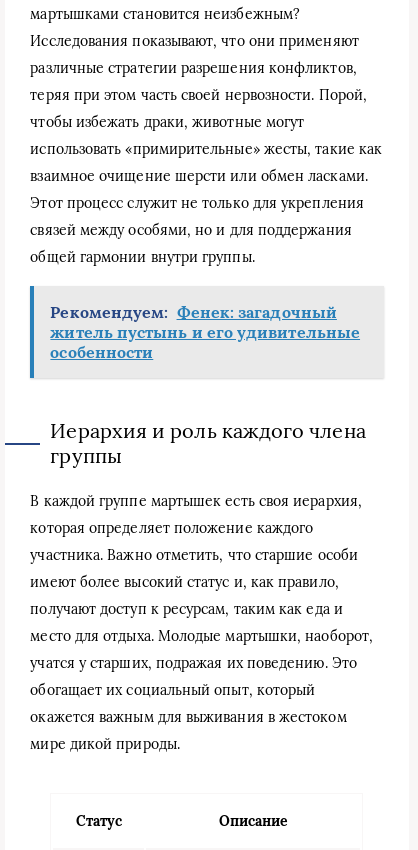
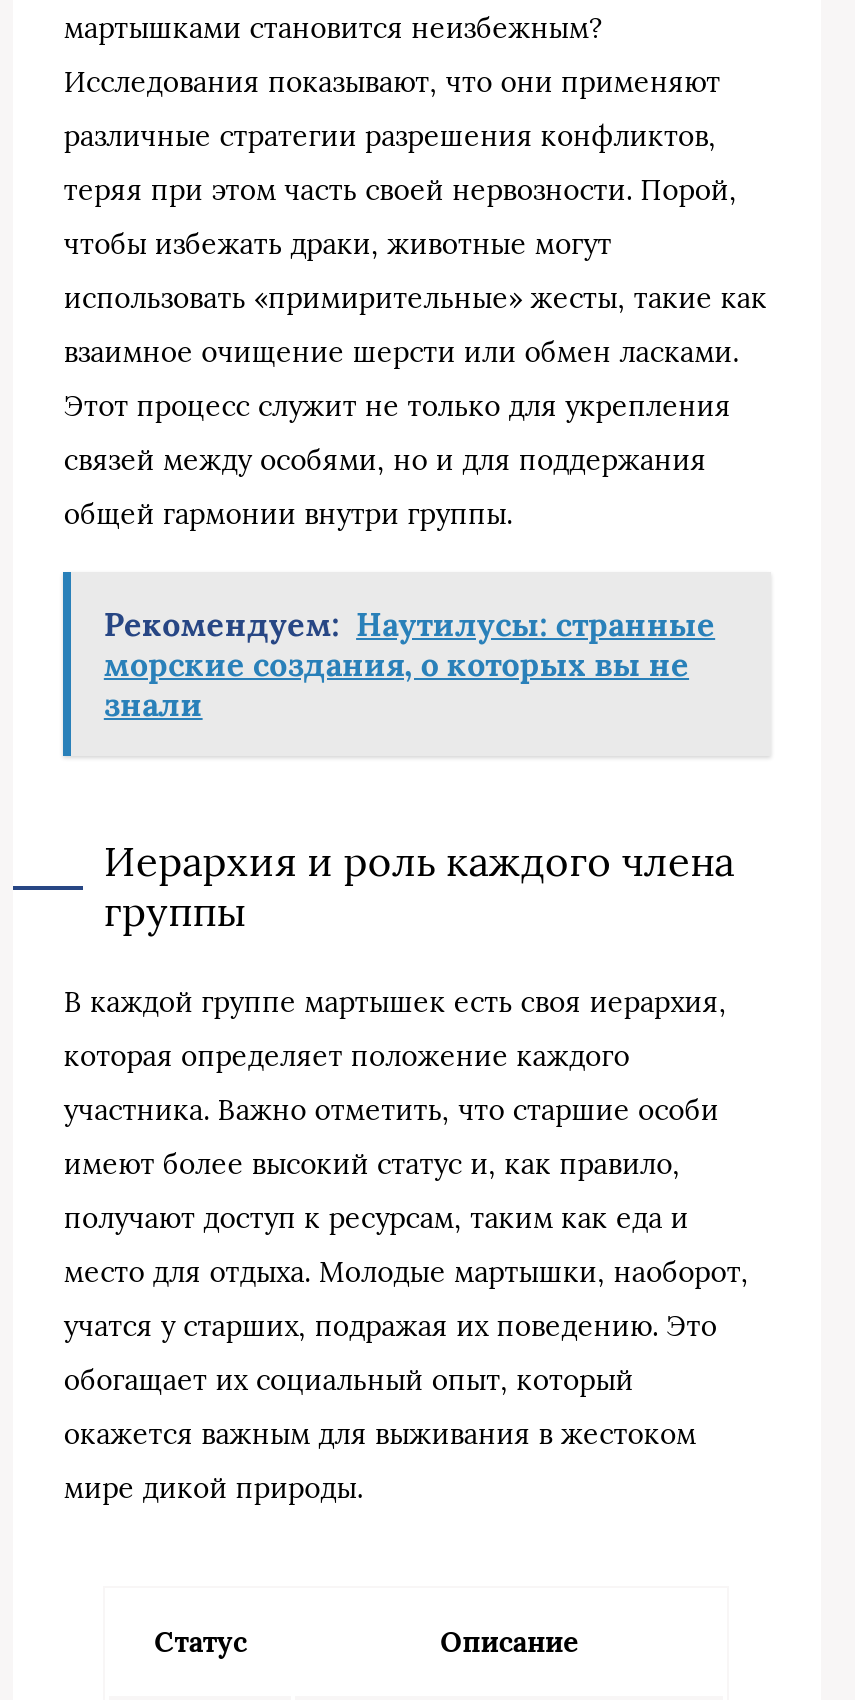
[50,302,360,362] Рекомендуем: Фенек: загадочный | житель пустынь и его удивительные | особенности -> [104,604,715,724] Рекомендуем: Наутилусы: странные | морские создания, о которых вы не | знали

